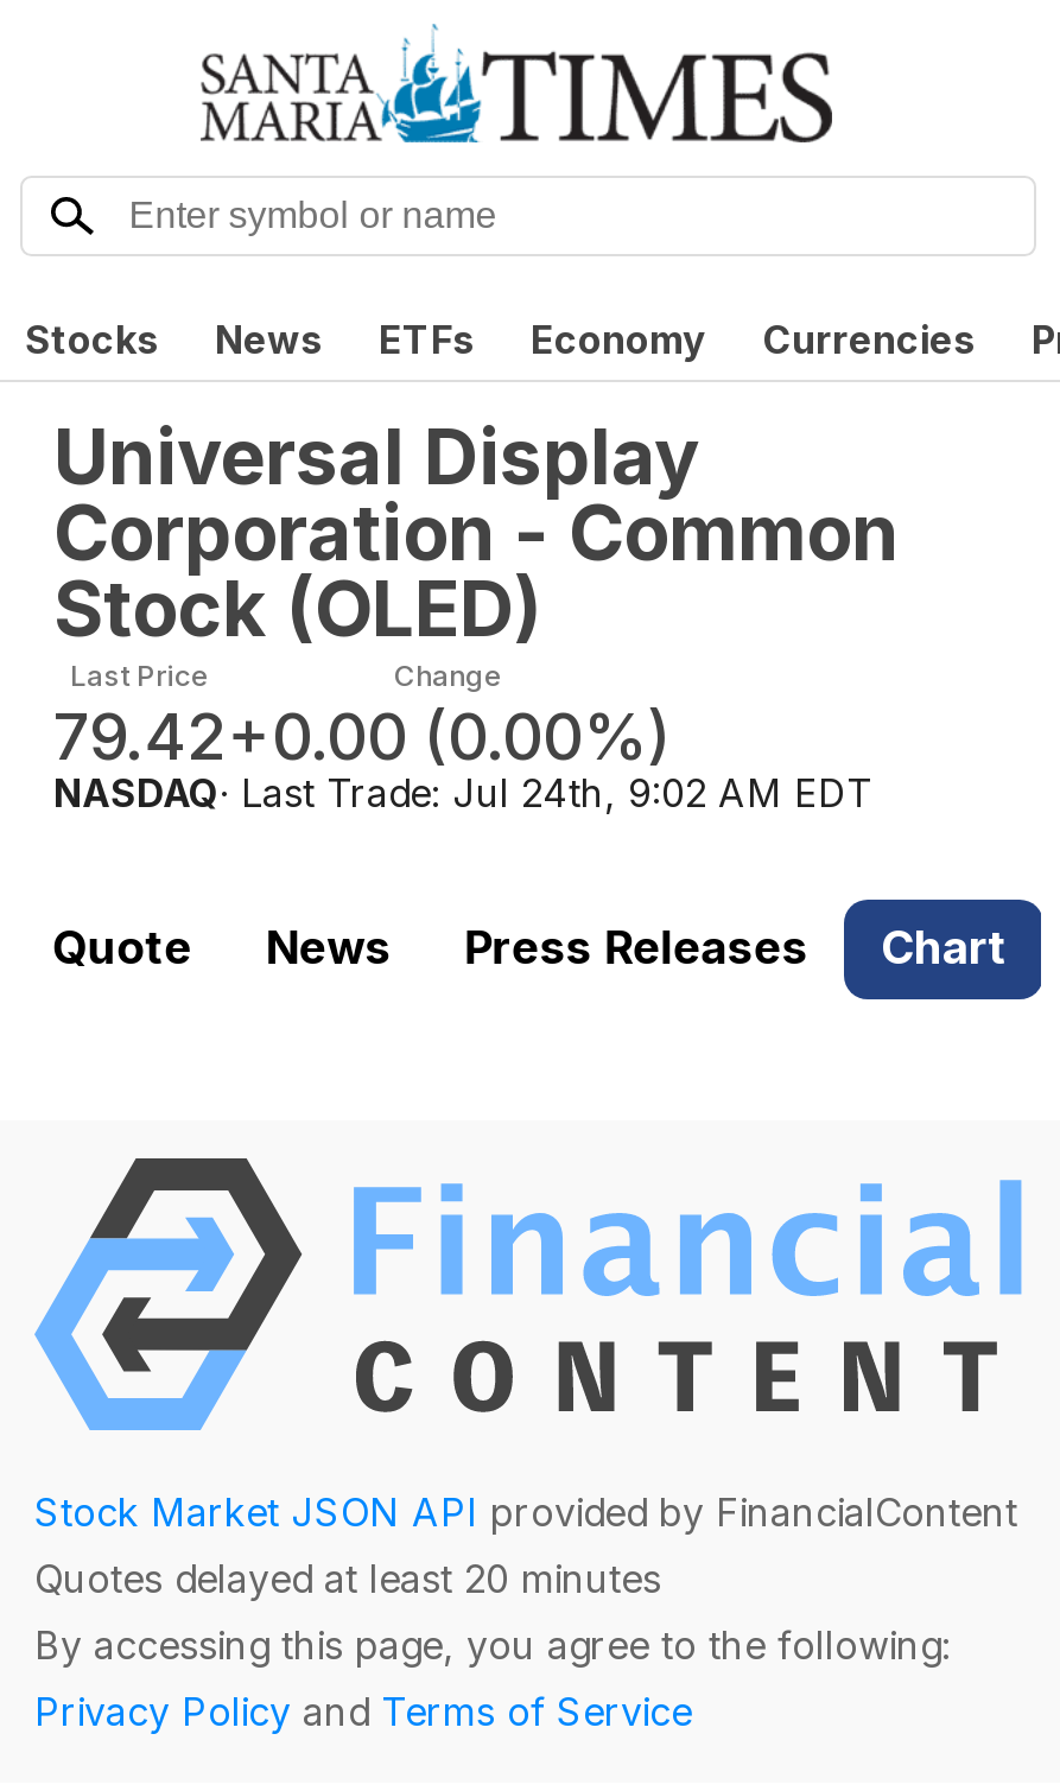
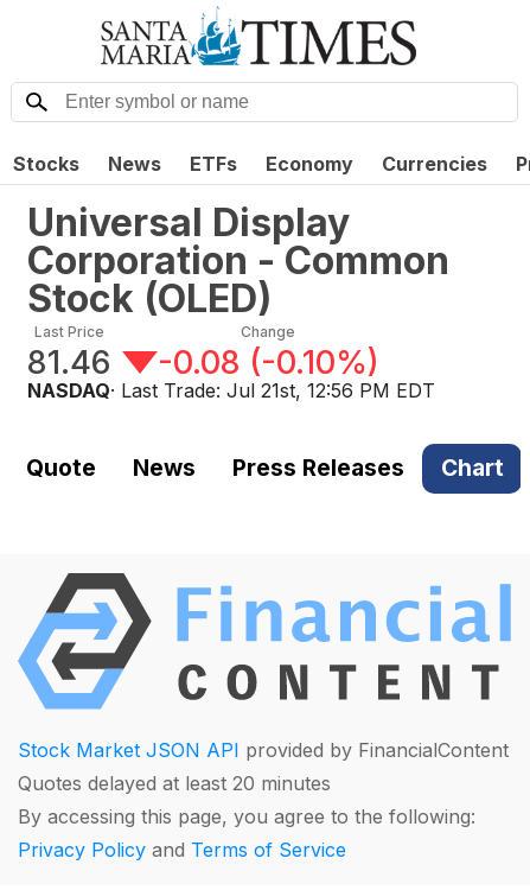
[53,697,227,775] 79.42 -> [27,342,110,382] 81.46
[227,697,671,775] +0.00 (0.00%) -> [158,342,379,382] -0.08 (-0.10%)
[53,768,872,816] NASDAQ · Last Trade: Jul 24th, 9:02 AM EDT -> [27,378,435,402] NASDAQ · Last Trade: Jul 21st, 12:56 PM EDT

